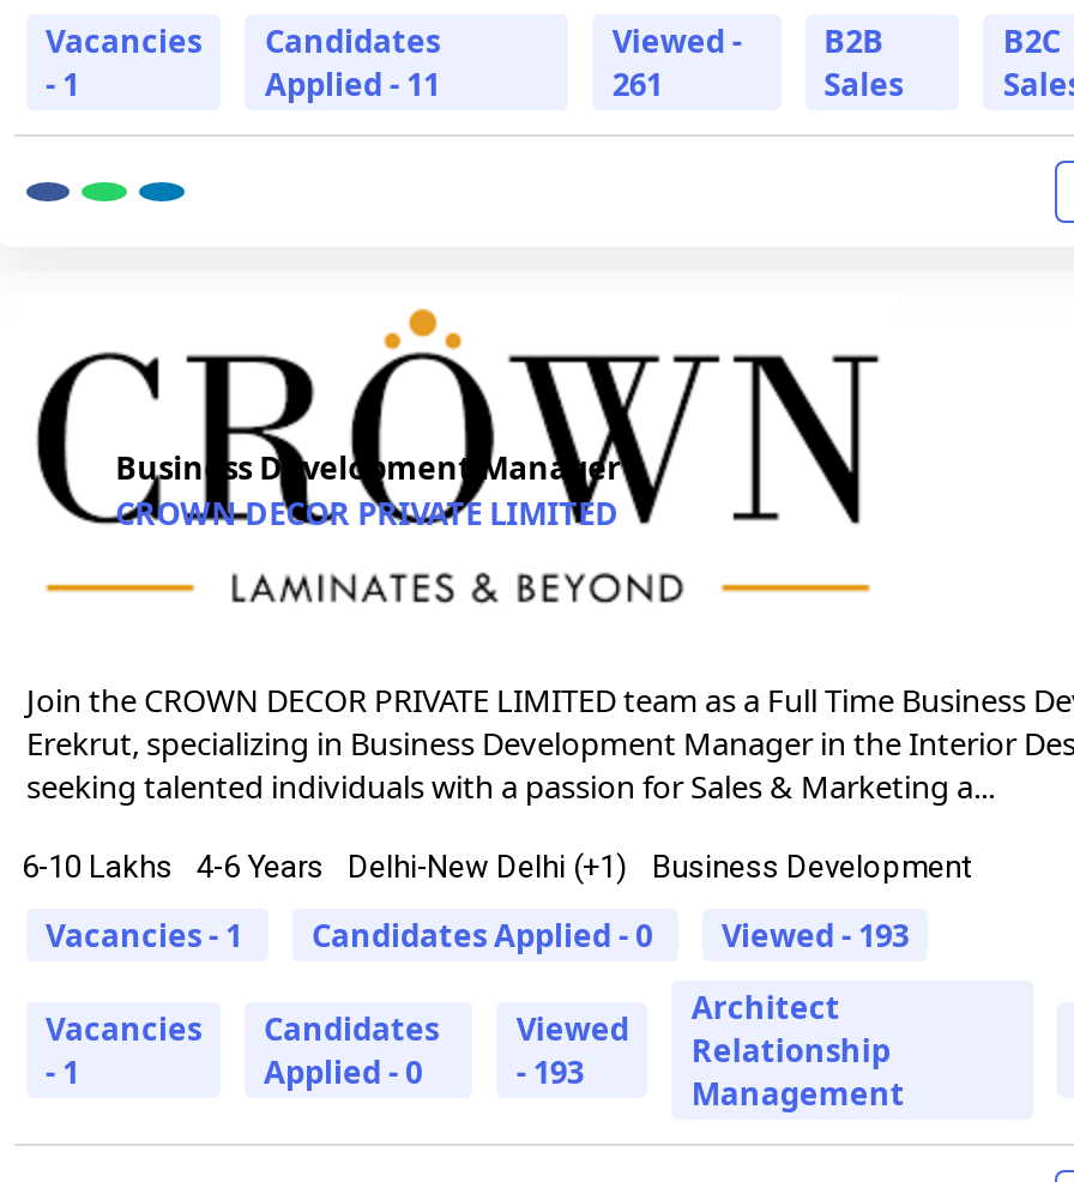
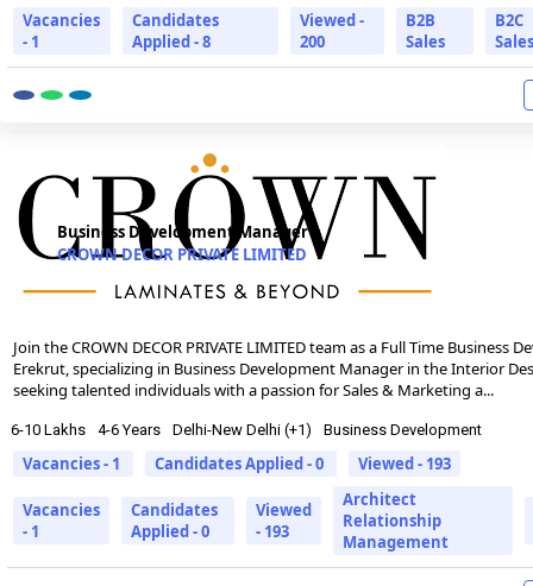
[265,63,440,106] Applied - 11 -> [132,31,211,52] Applied - 8
[612,63,663,106] 261 -> [300,31,325,52] 200

